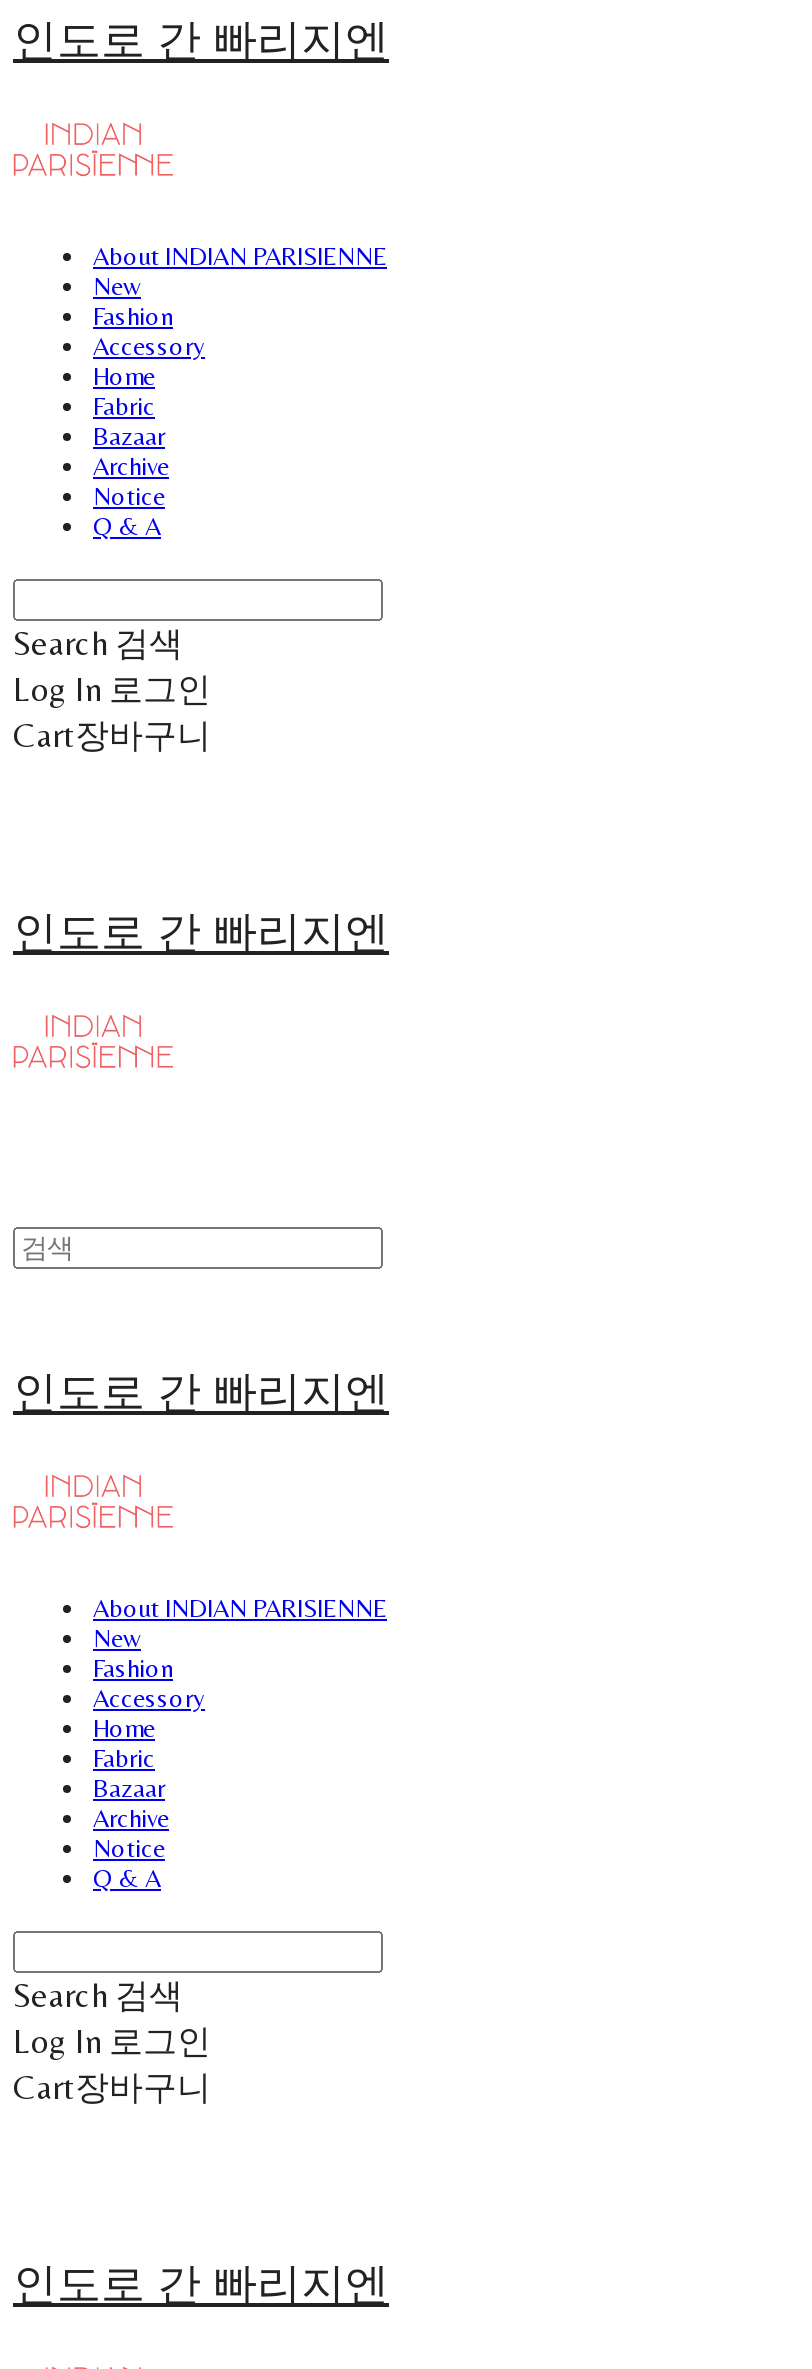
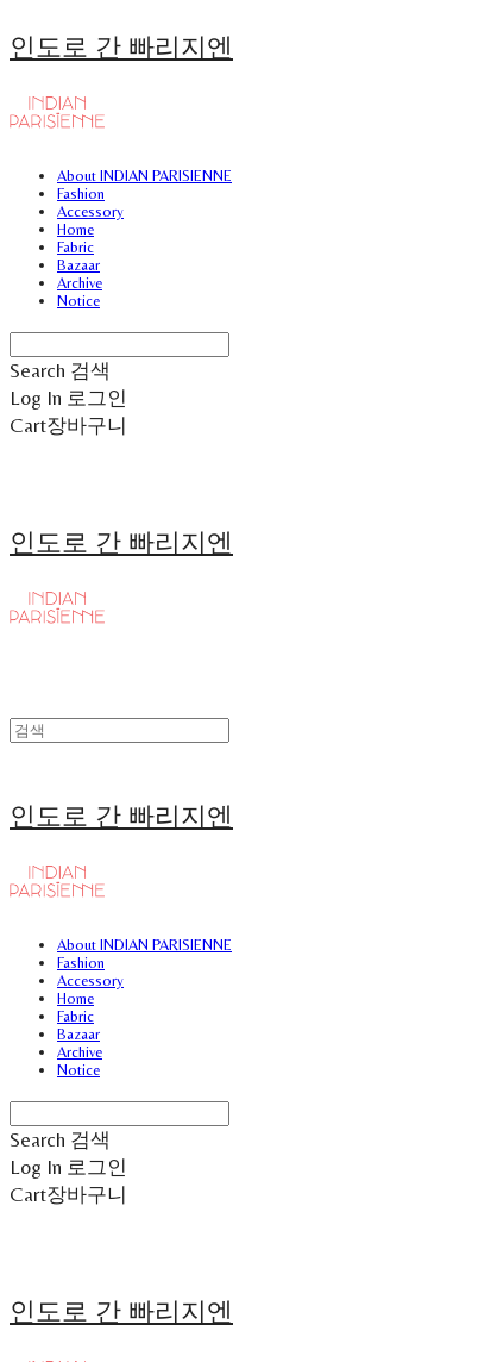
[93,271,141,301] New -> none
[93,511,161,541] Q & A -> none
[93,1623,141,1653] New -> none
[93,1863,161,1893] Q & A -> none

